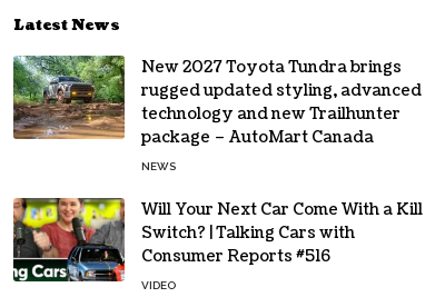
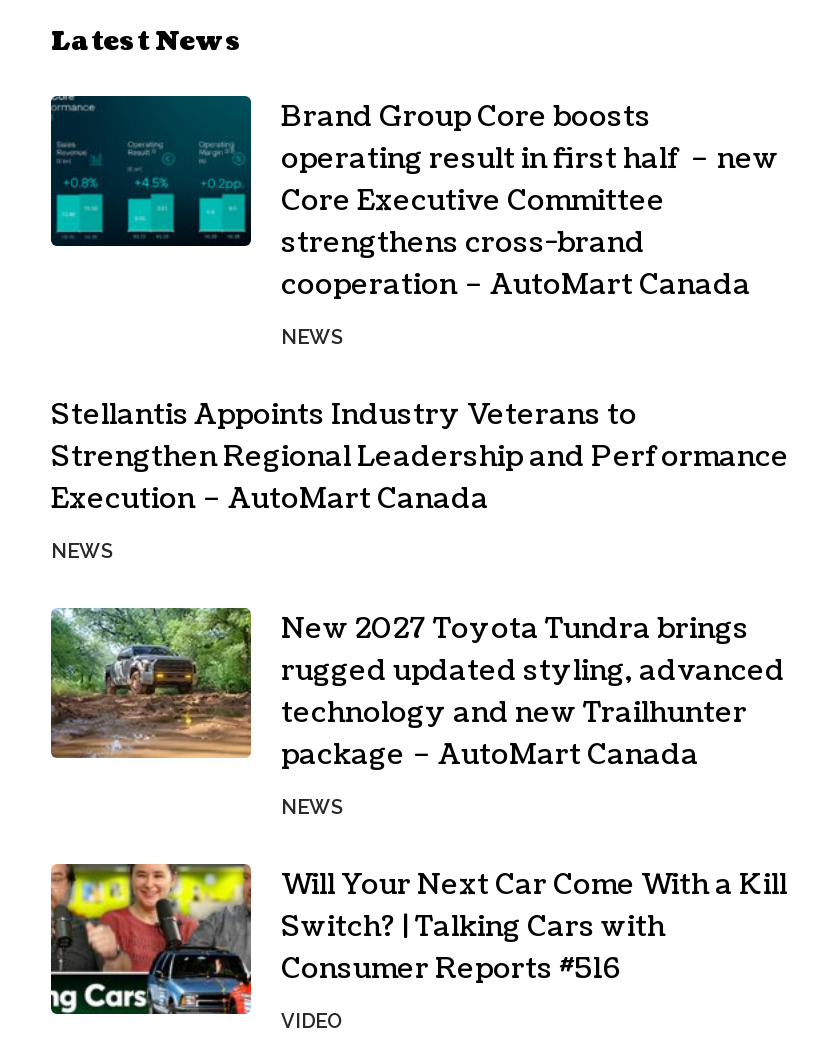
none -> [49,94,789,562] [image] | Brand Group Core boosts | operating result in first half – new | Core Executive Committee | strengthens cross-brand | cooperation – AutoMart Canada | NEWS | Stellantis Appoints Industry Veterans to | Strengthen Regional Leadership and Performance | Execution – AutoMart Canada | NEWS

